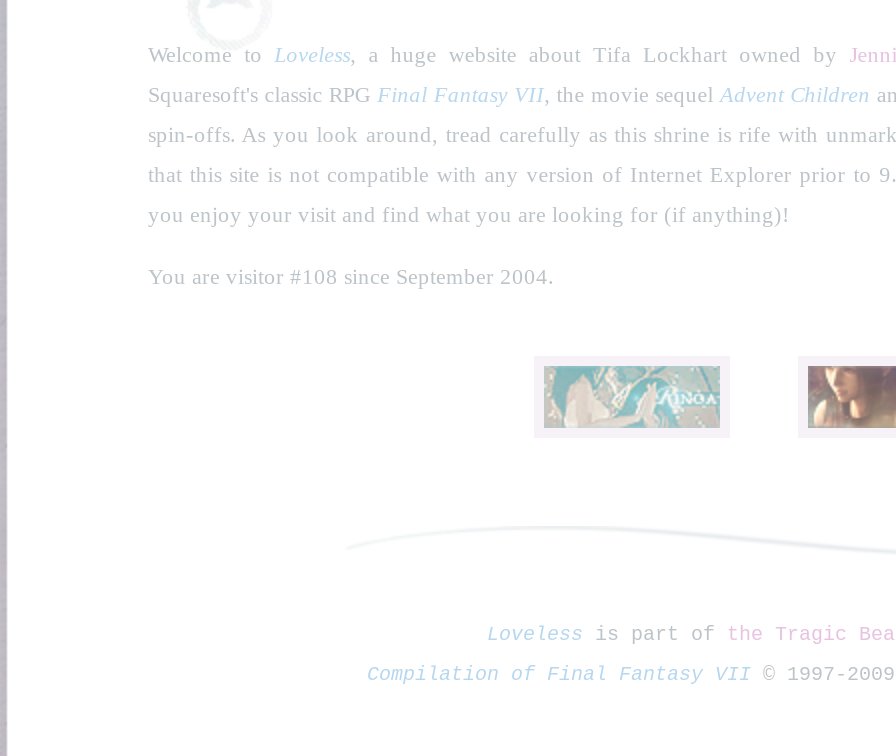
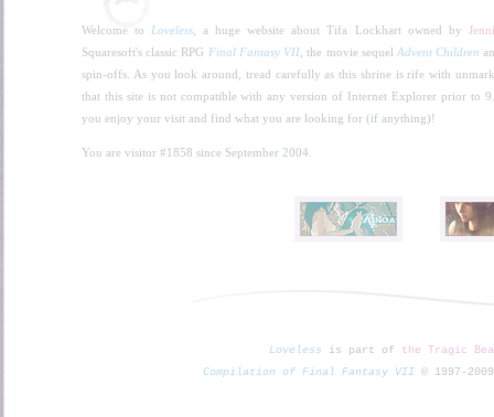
[148,264,554,288] You are visitor #108 since September 2004. -> [82,146,312,159] You are visitor #1858 since September 2004.

